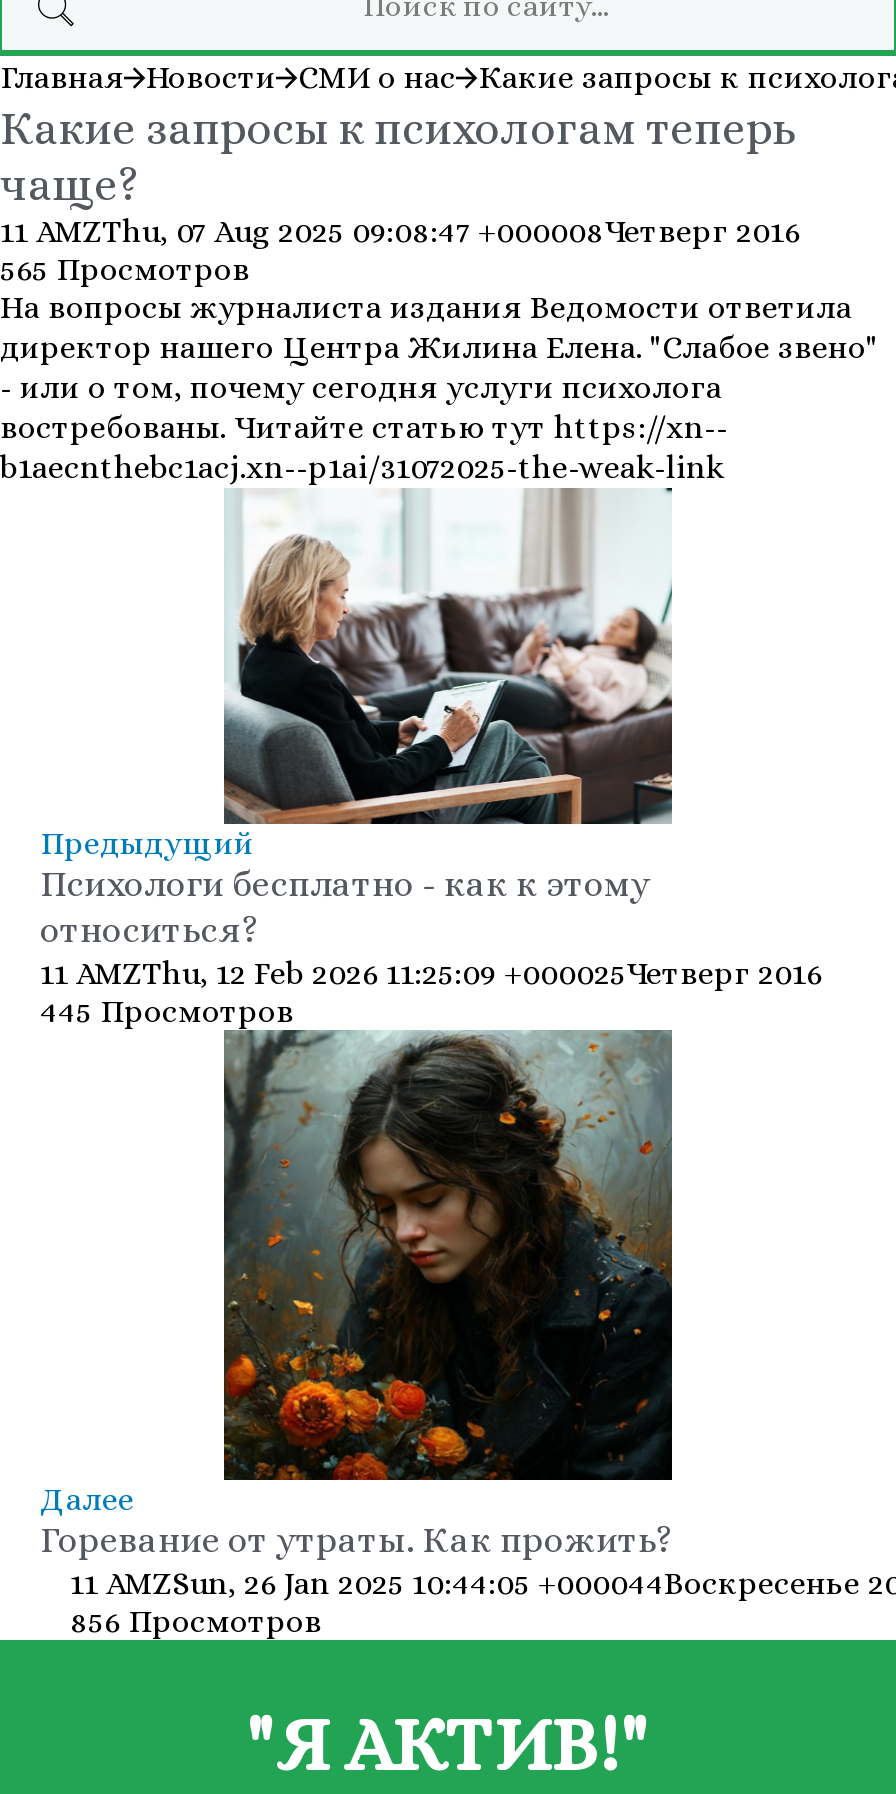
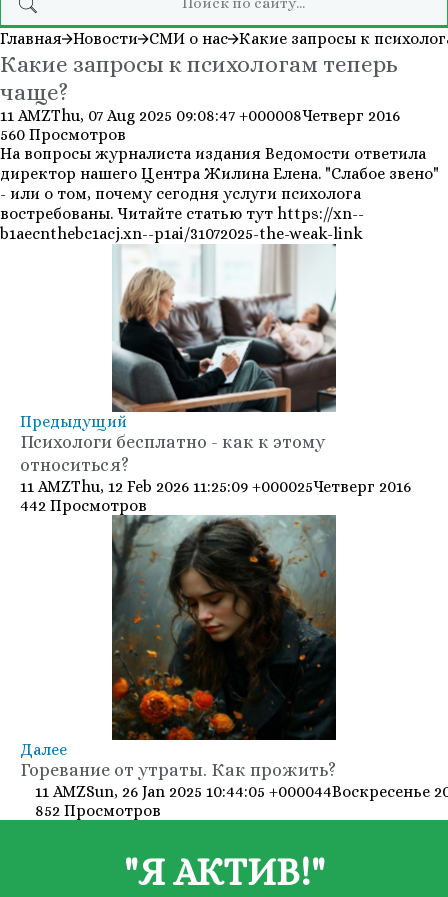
[0,249,250,287] 565 Просмотров -> [0,124,126,143] 560 Просмотров
[40,991,294,1029] 445 Просмотров -> [20,495,147,514] 442 Просмотров
[70,1602,322,1640] 856 Просмотров -> [35,801,161,820] 852 Просмотров

